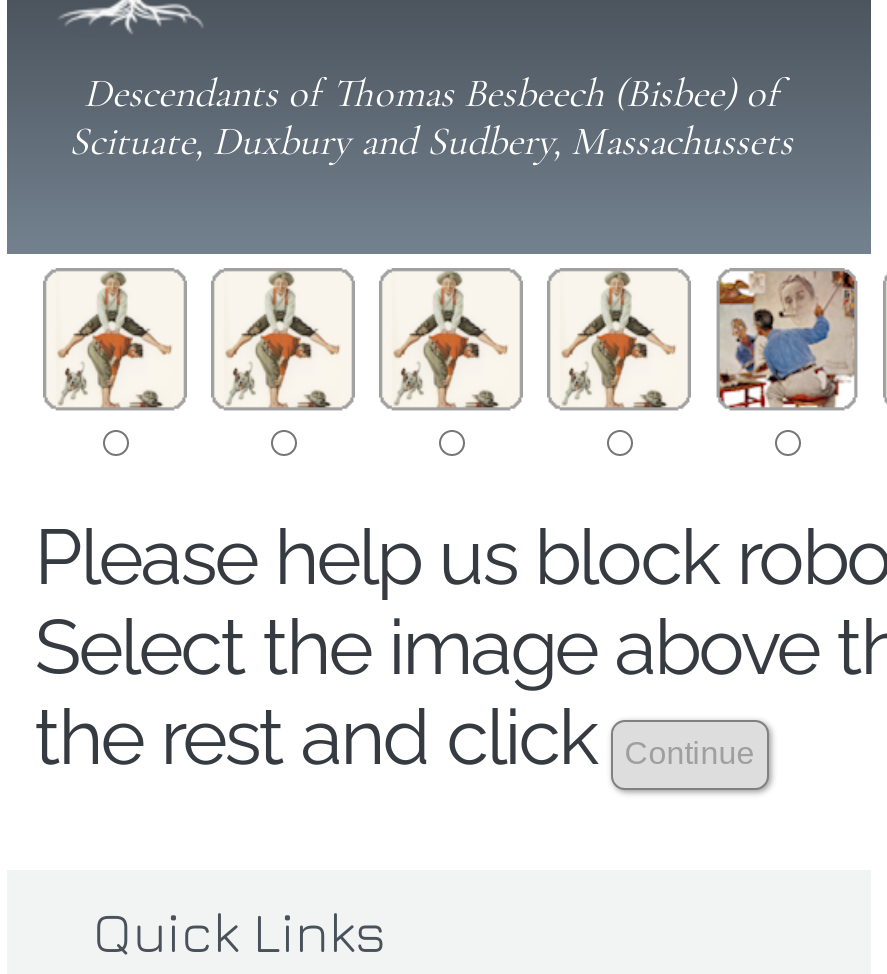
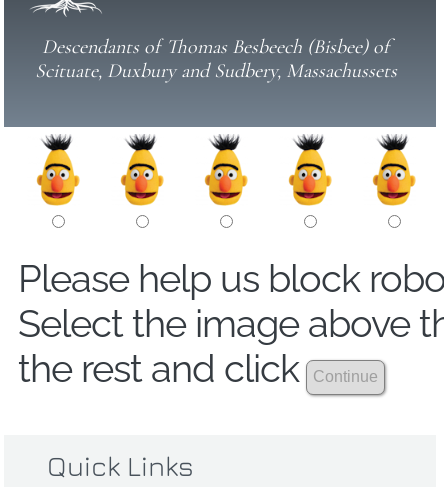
[41,266,189,412] [image] -> [22,134,94,206] [image]
[209,266,357,412] [image] -> [106,134,178,206] [image]
[377,266,525,412] [image] -> [190,134,262,206] [image]
[545,266,693,412] [image] -> [274,134,346,206] [image]
[715,266,859,412] [image] -> [359,134,429,206] [image]

